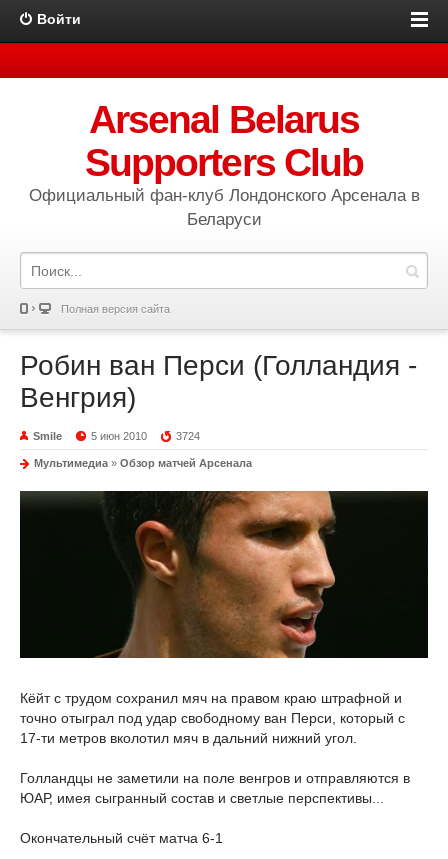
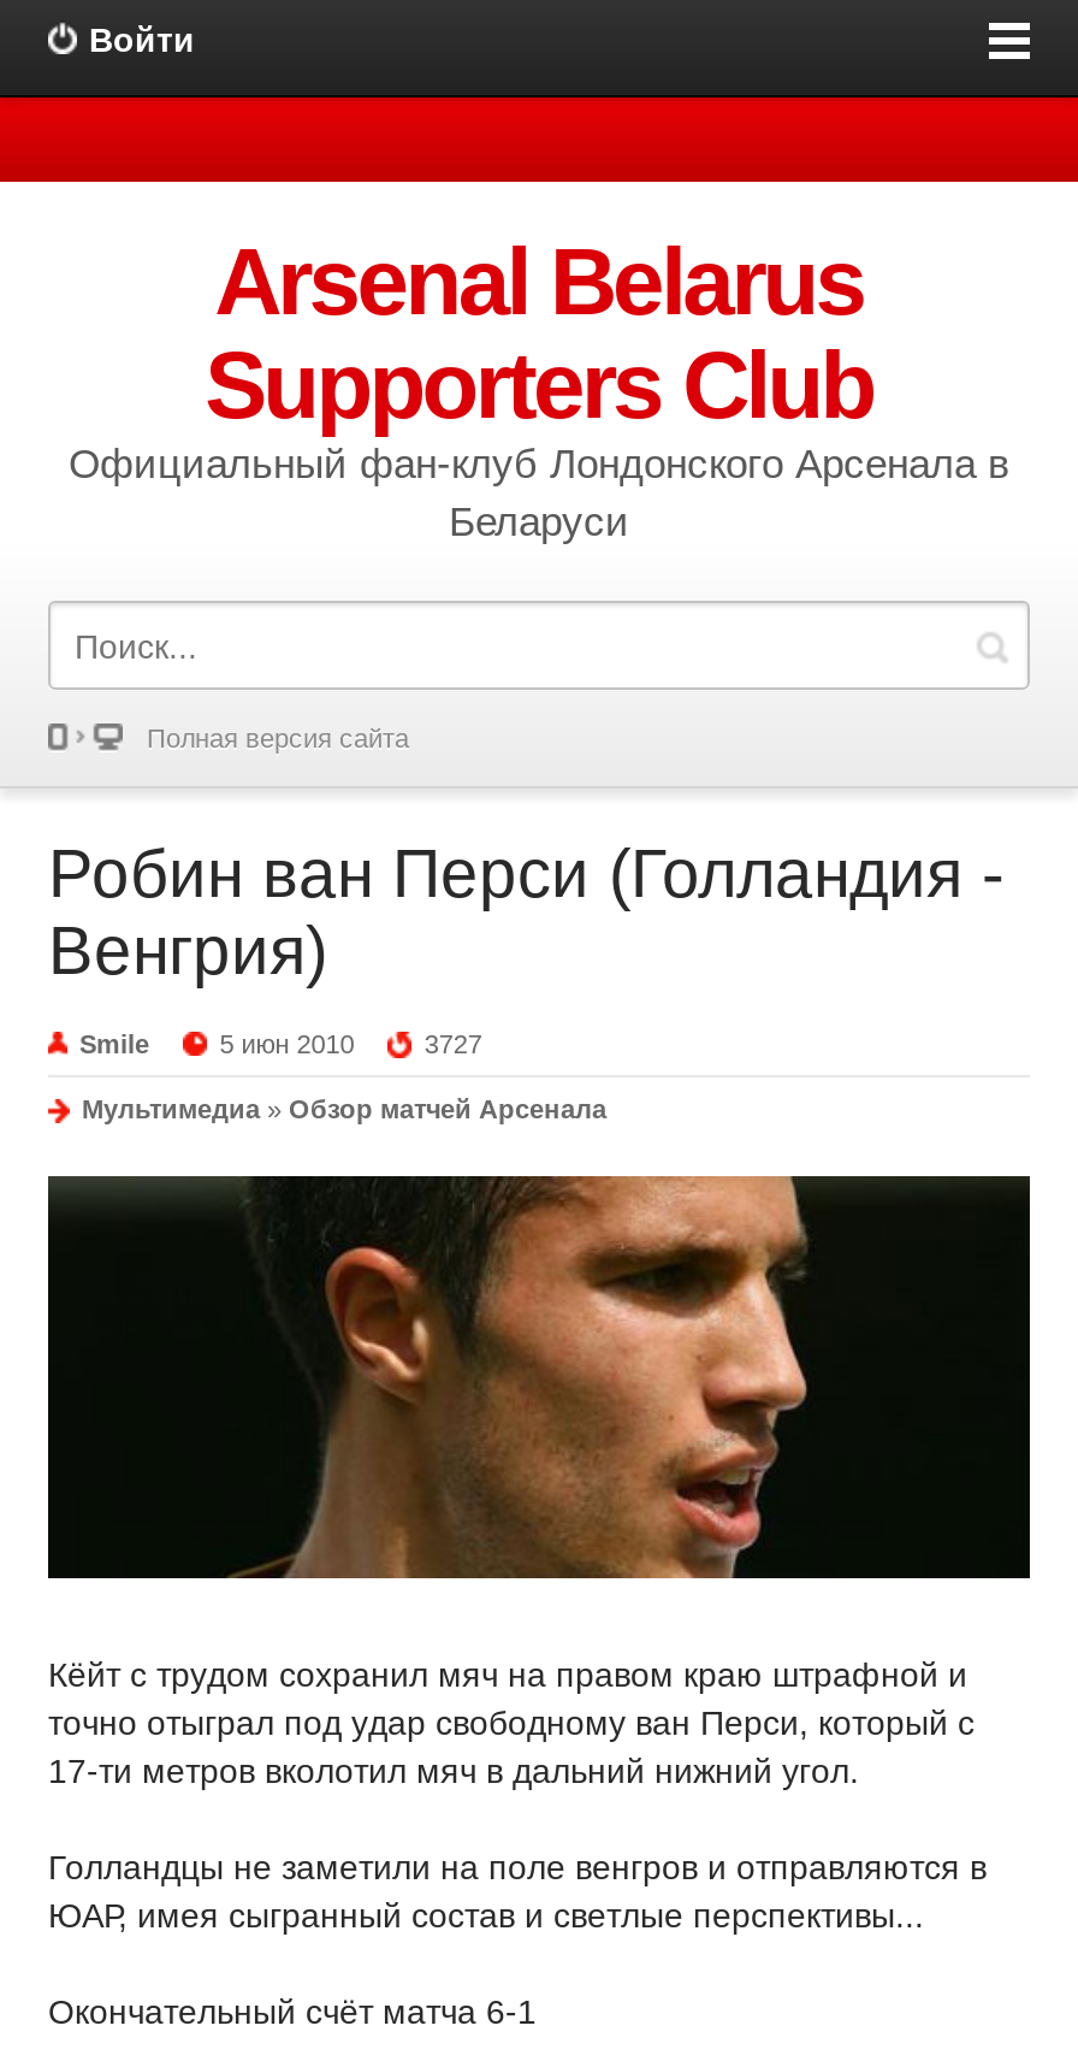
[176,430,200,442] 3724 -> [424,1029,482,1058] 3727

